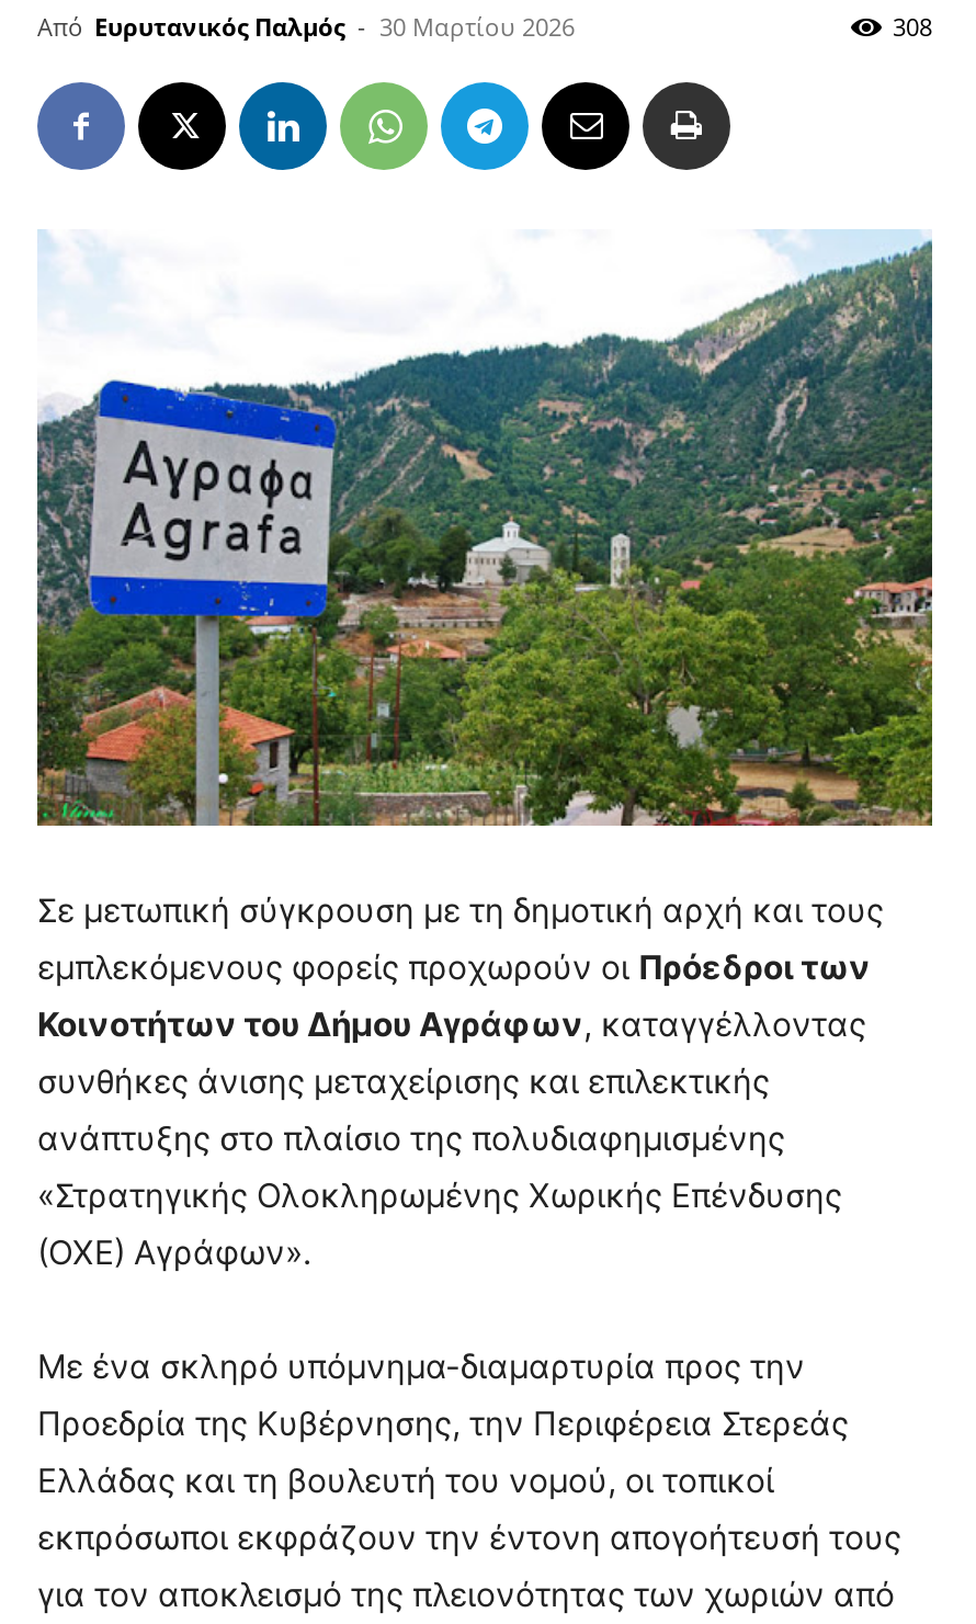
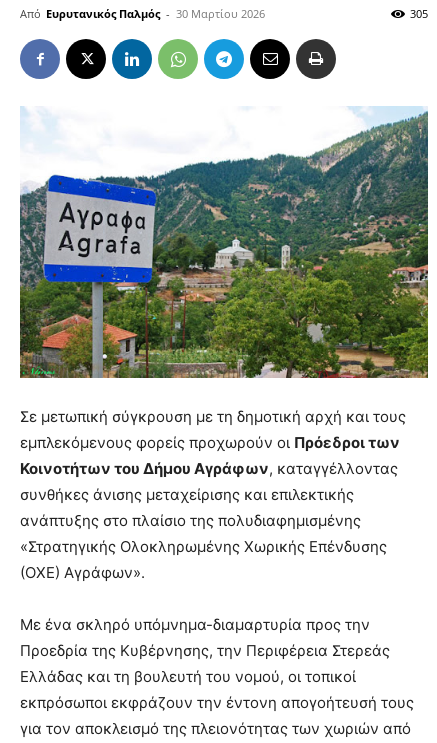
[893,10,932,43] 308 -> [410,6,428,21] 305

